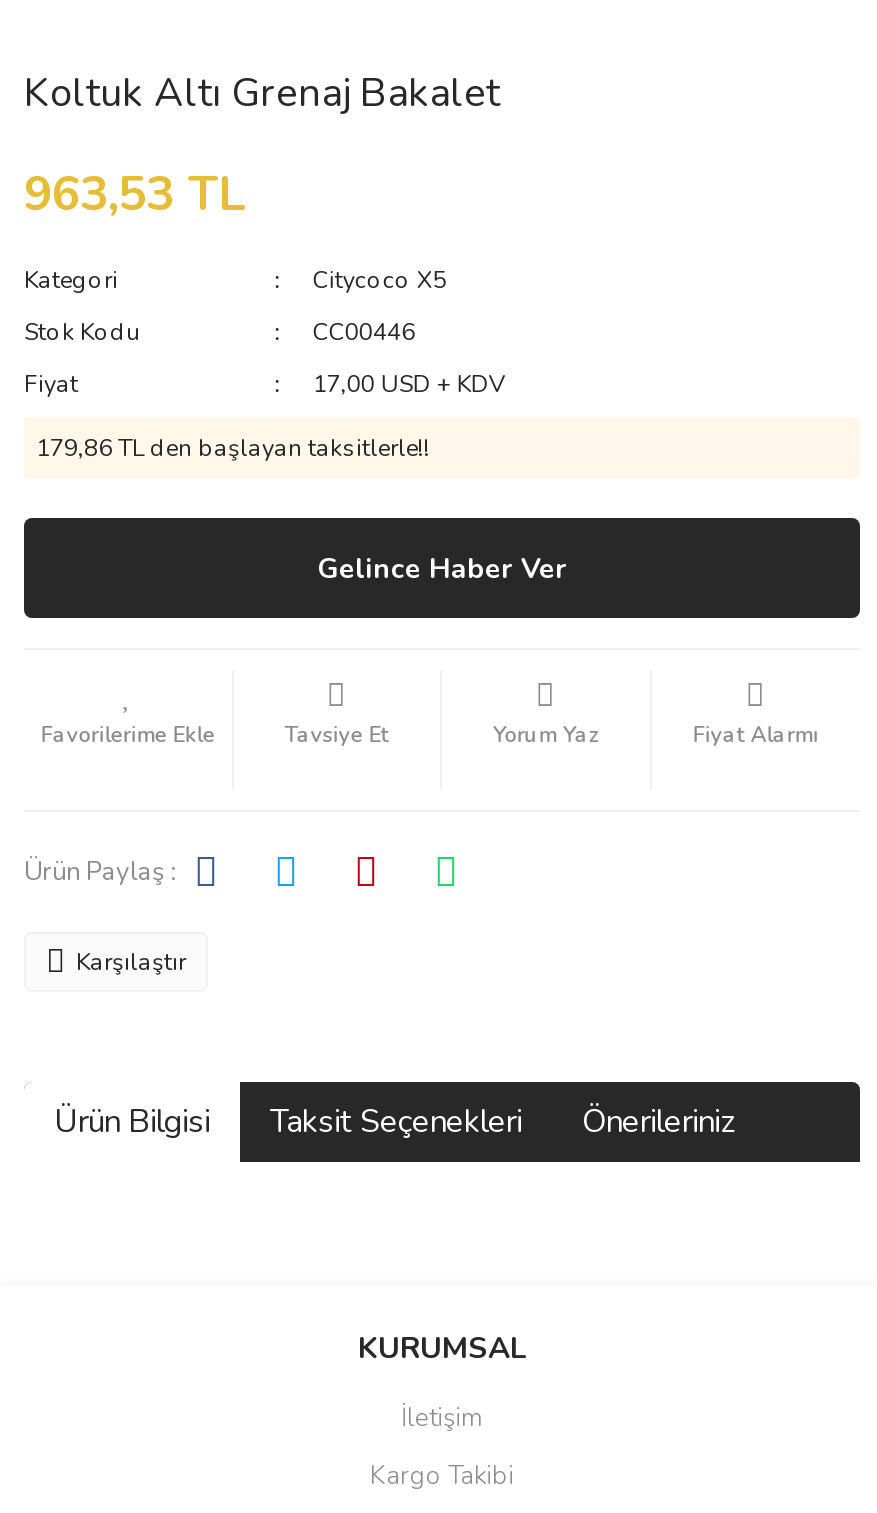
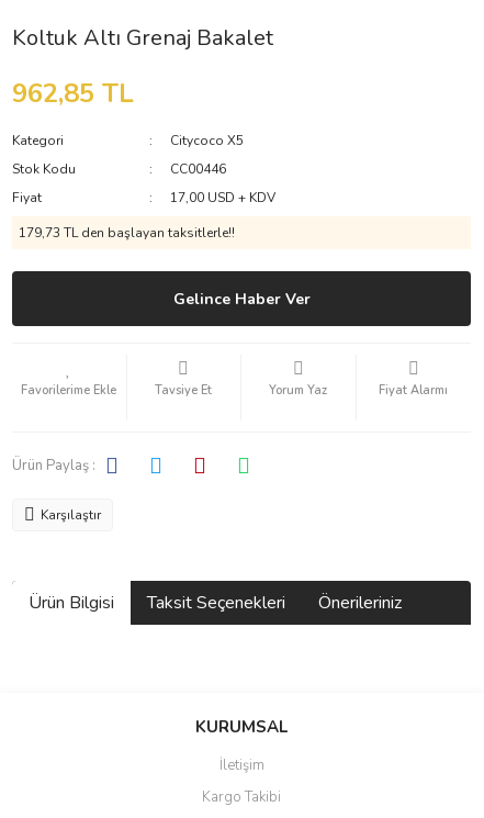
[24,162,246,226] 963,53 TL -> [12,76,134,111] 962,85 TL
[36,432,430,464] 179,86 TL den başlayan taksitlerle!! -> [19,224,235,242] 179,73 TL den başlayan taksitlerle!!

